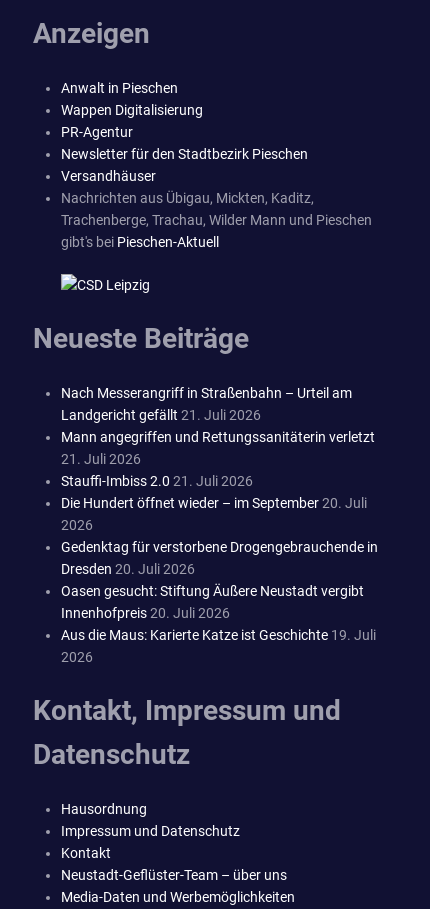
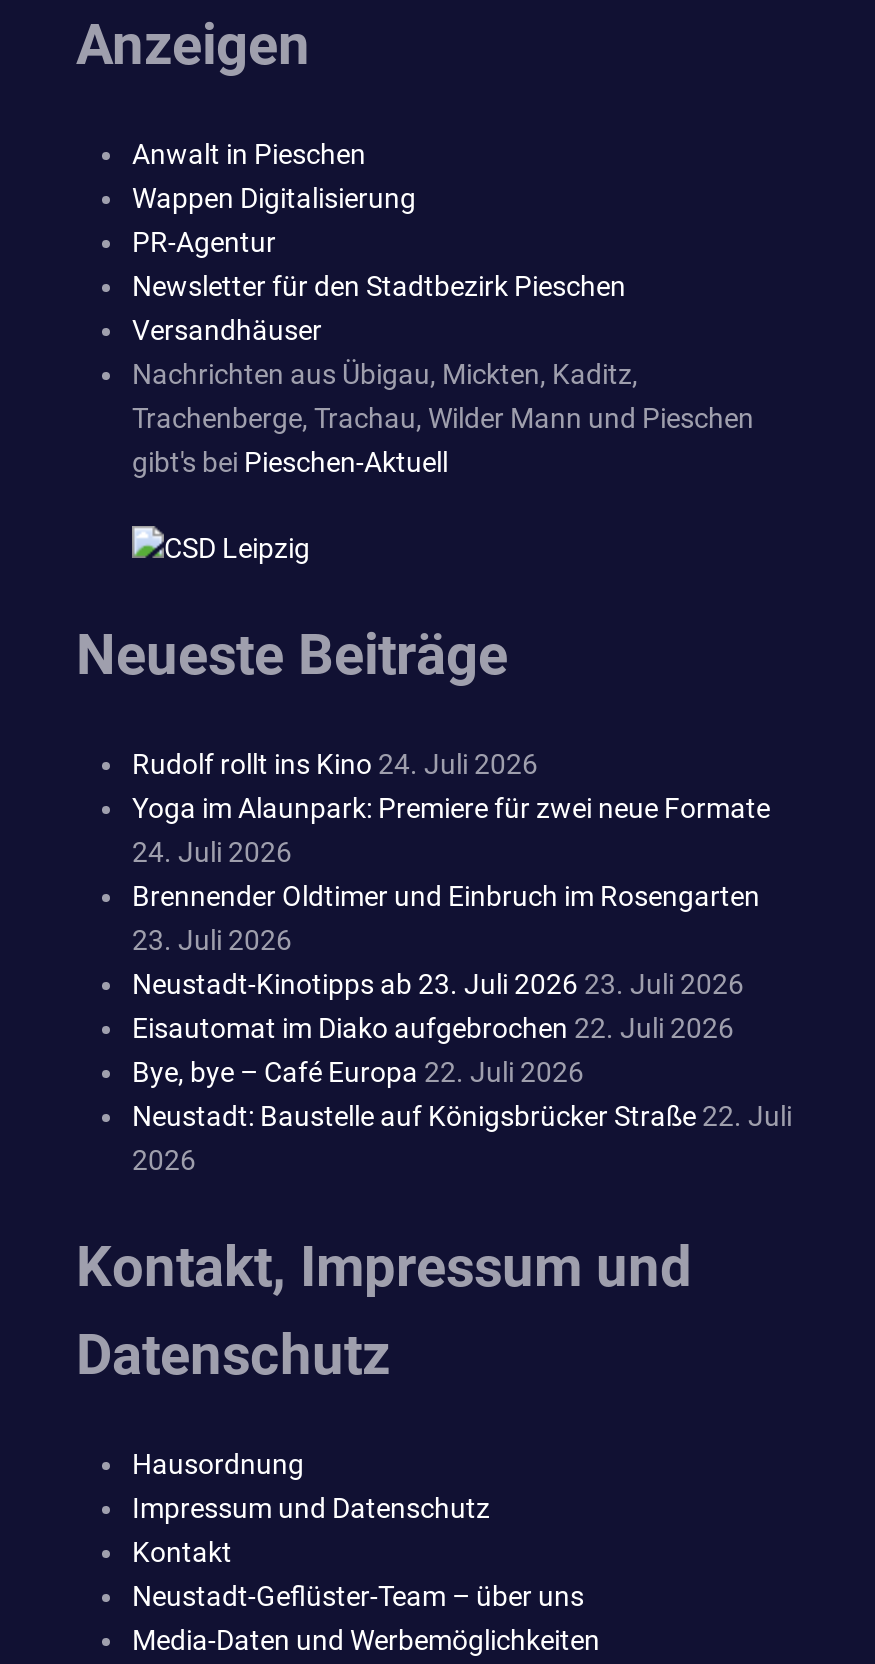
[61,385,378,643] Nach Messerangriff in Straßenbahn – Urteil am | Landgericht gefällt 21. Juli 2026 | Mann angegriffen und Rettungssanitäterin verletzt | 21. Juli 2026 | Stauffi-Imbiss 2.0 21. Juli 2026 | Die Hundert öffnet wieder – im September 20. Juli | 2026 | Gedenktag für verstorbene Drogengebrauchende in | Dresden 20. Juli 2026 | Oasen gesucht: Stiftung Äußere Neustadt vergibt | Innenhofpreis 20. Juli 2026 | Aus die Maus: Karierte Katze ist Geschichte 19. Juli -> [132,748,792,1132] Rudolf rollt ins Kino 24. Juli 2026 | Yoga im Alaunpark: Premiere für zwei neue Formate | 24. Juli 2026 | Brennender Oldtimer und Einbruch im Rosengarten | 23. Juli 2026 | Neustadt-Kinotipps ab 23. Juli 2026 23. Juli 2026 | Eisautomat im Diako aufgebrochen 22. Juli 2026 | Bye, bye – Café Europa 22. Juli 2026 | Neustadt: Baustelle auf Königsbrücker Straße 22. Juli

